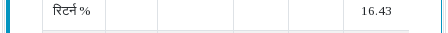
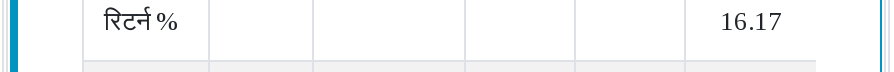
[361,3,392,18] 16.43 -> [720,6,782,36] 16.17

